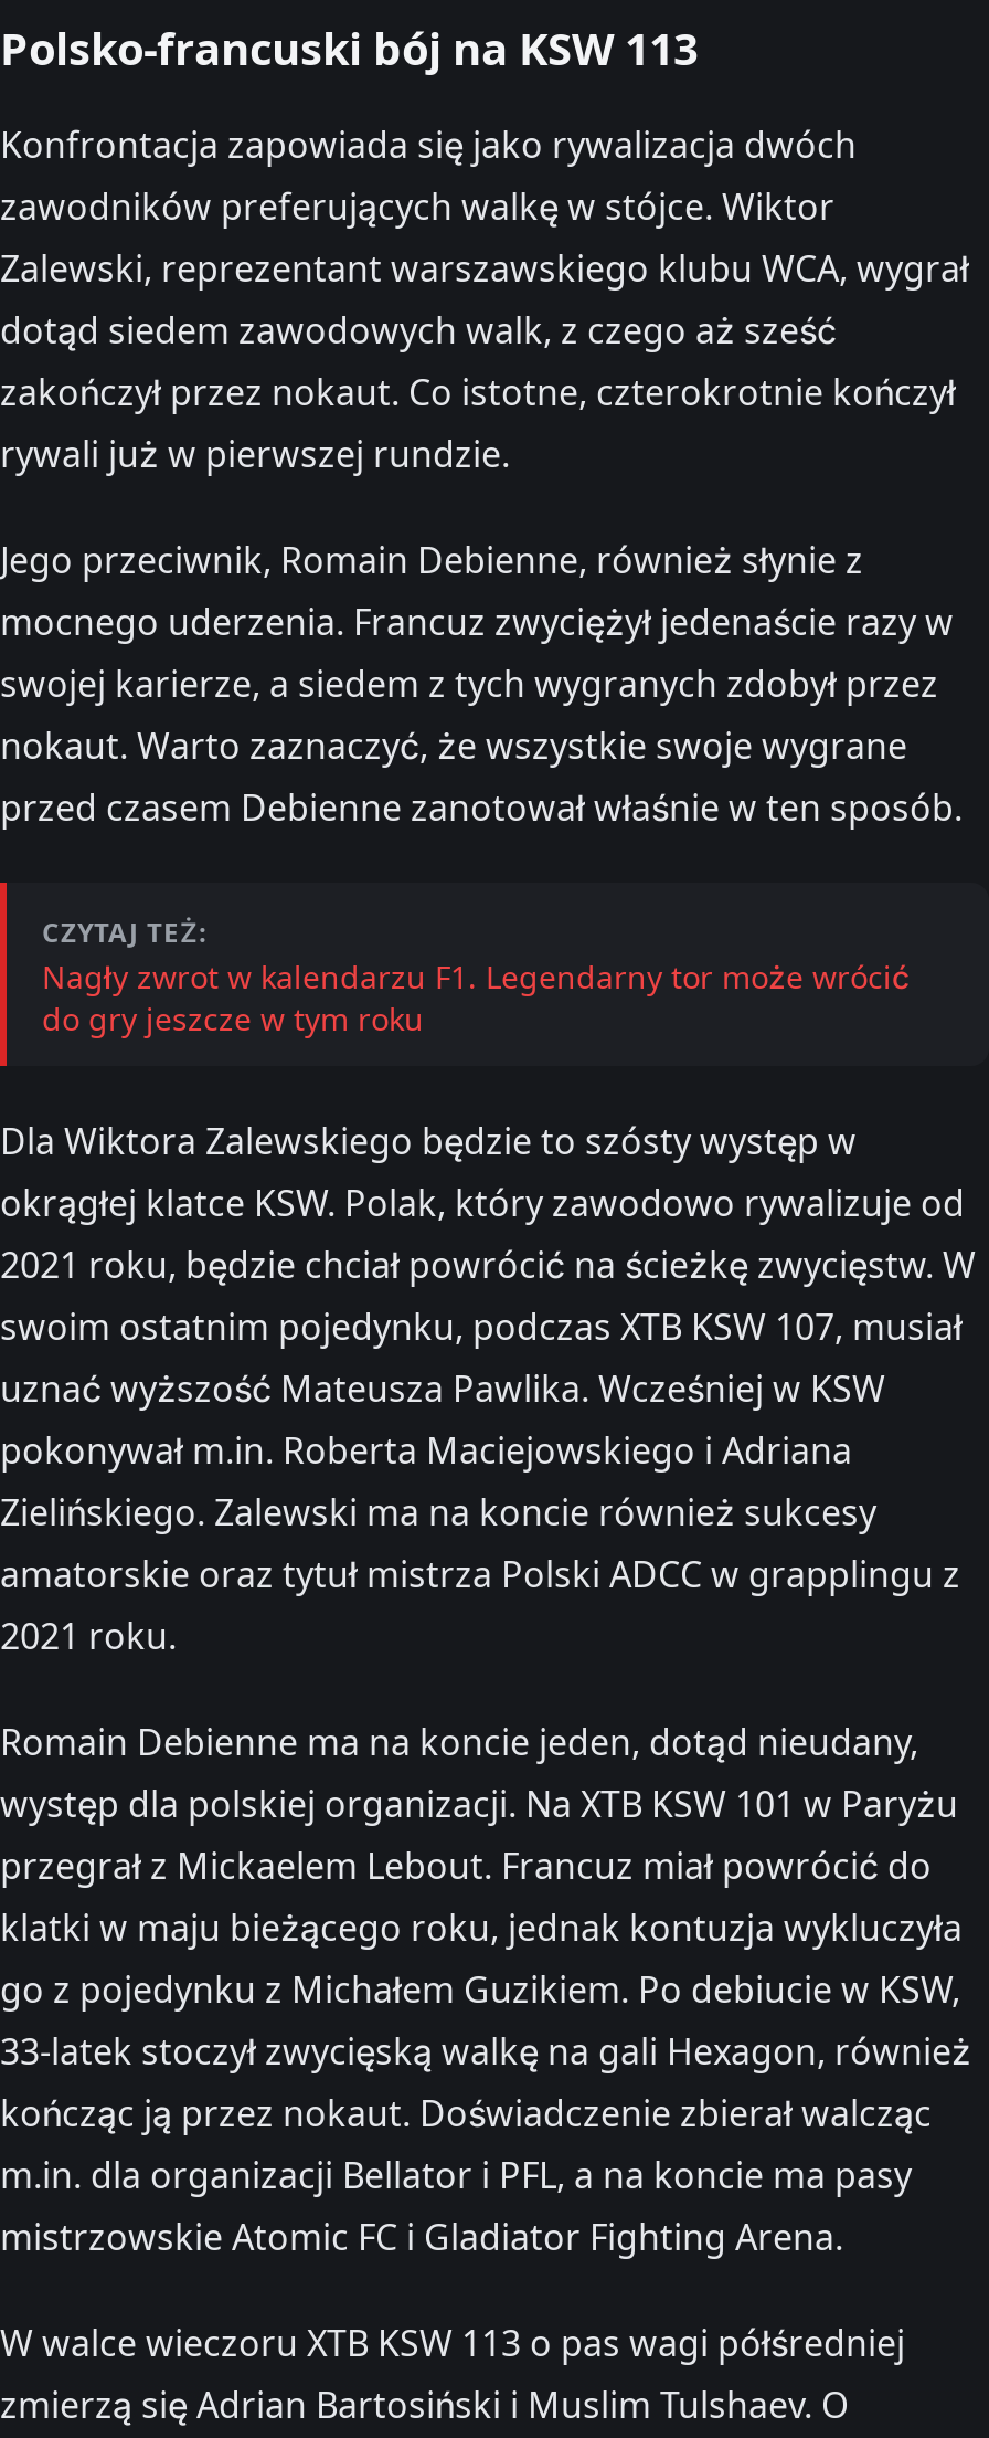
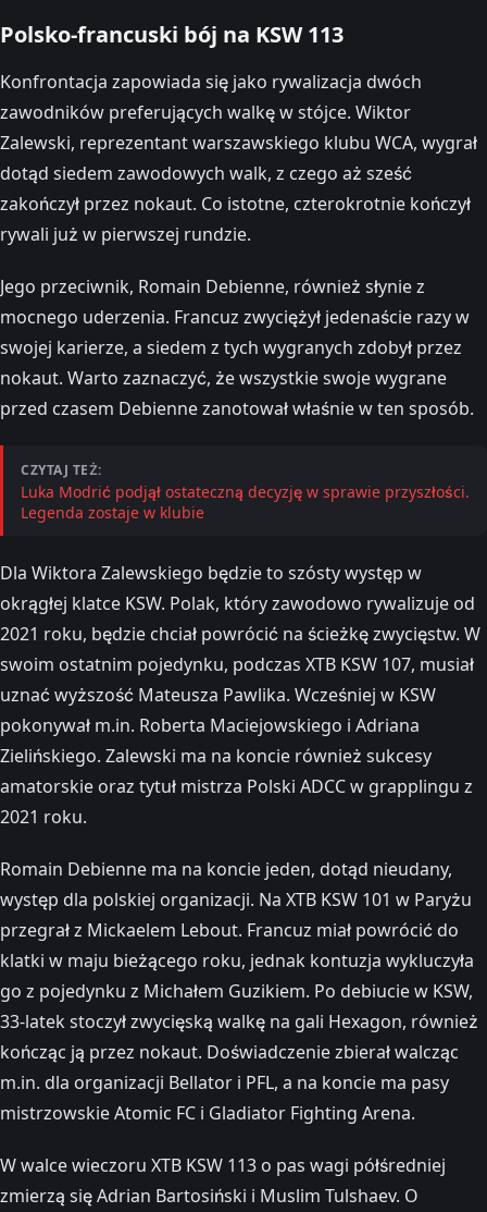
[42,955,910,1039] Nagły zwrot w kalendarzu F1. Legendarny tor może wrócić | do gry jeszcze w tym roku -> [21,481,470,522] Luka Modrić podjął ostateczną decyzję w sprawie przyszłości. | Legenda zostaje w klubie

